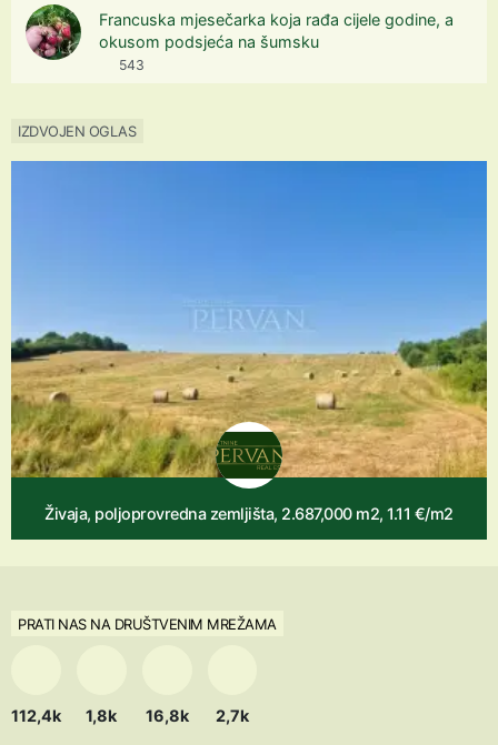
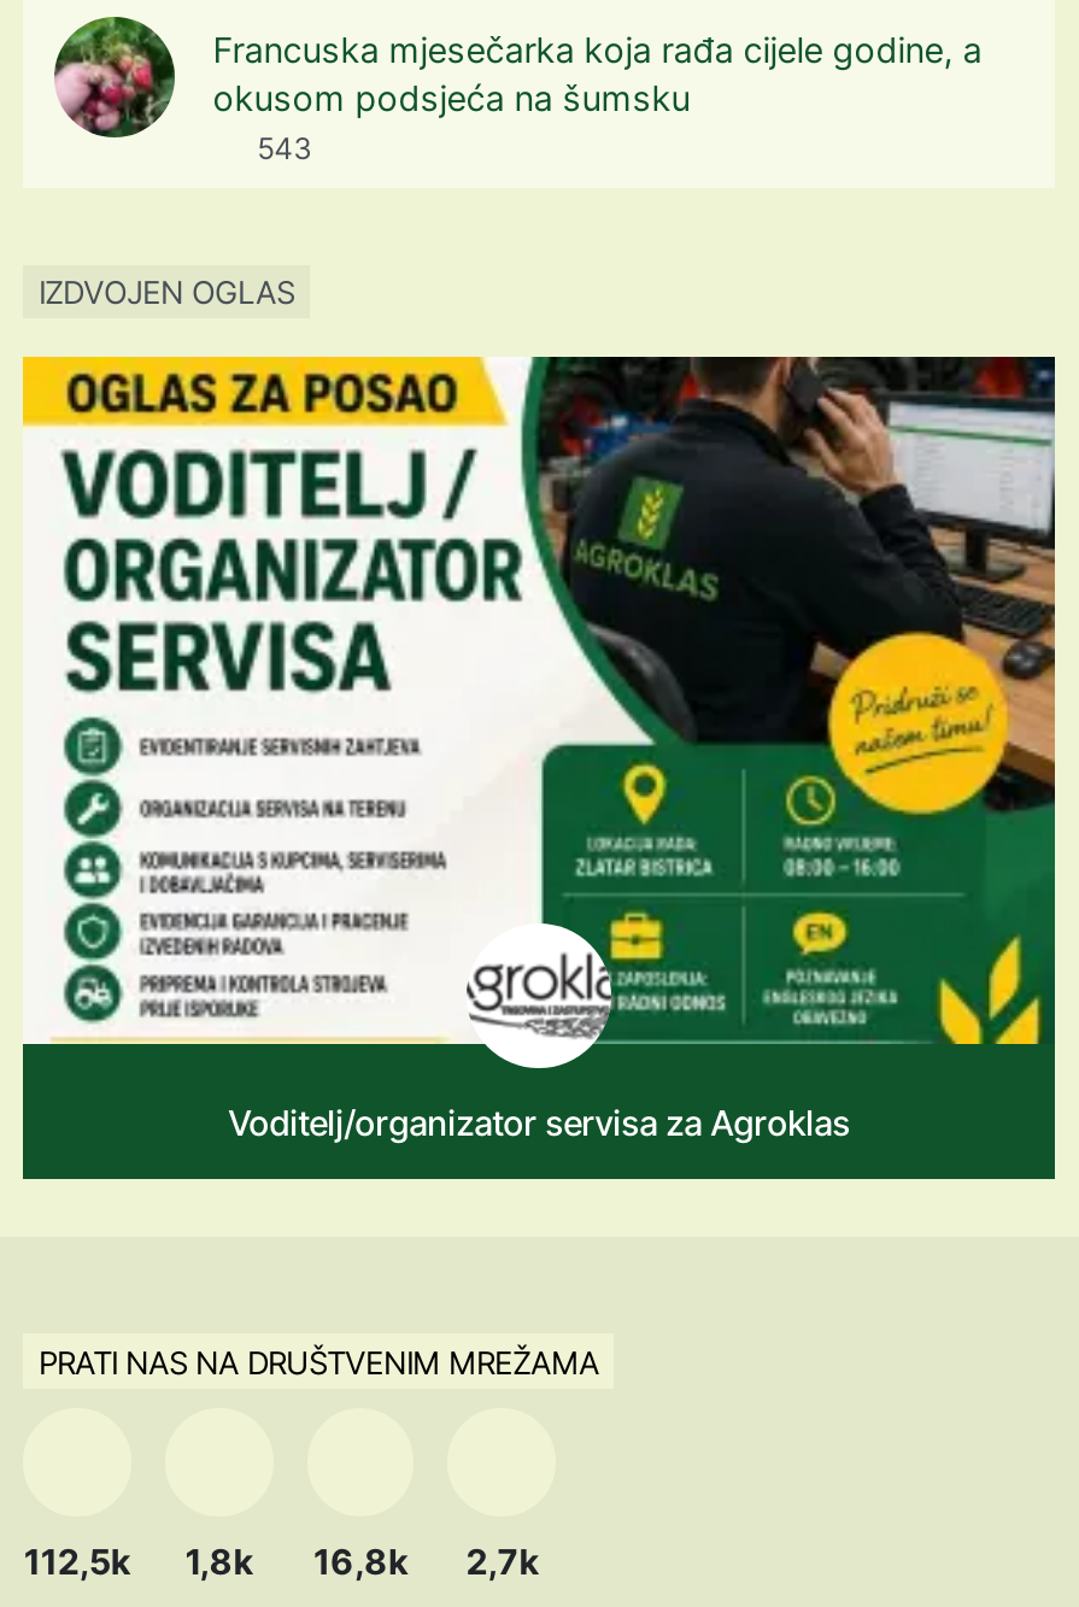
[10,160,488,523] [image] | Živaja, poljoprovredna zemljišta, 2.687,000 m2, 1.11 €/m2 -> [20,354,1057,1144] [image] | Voditelj/organizator servisa za Agroklas
[11,706,249,724] 112,4k 1,8k 16,8k 2,7k -> [24,1539,538,1580] 112,5k 1,8k 16,8k 2,7k

